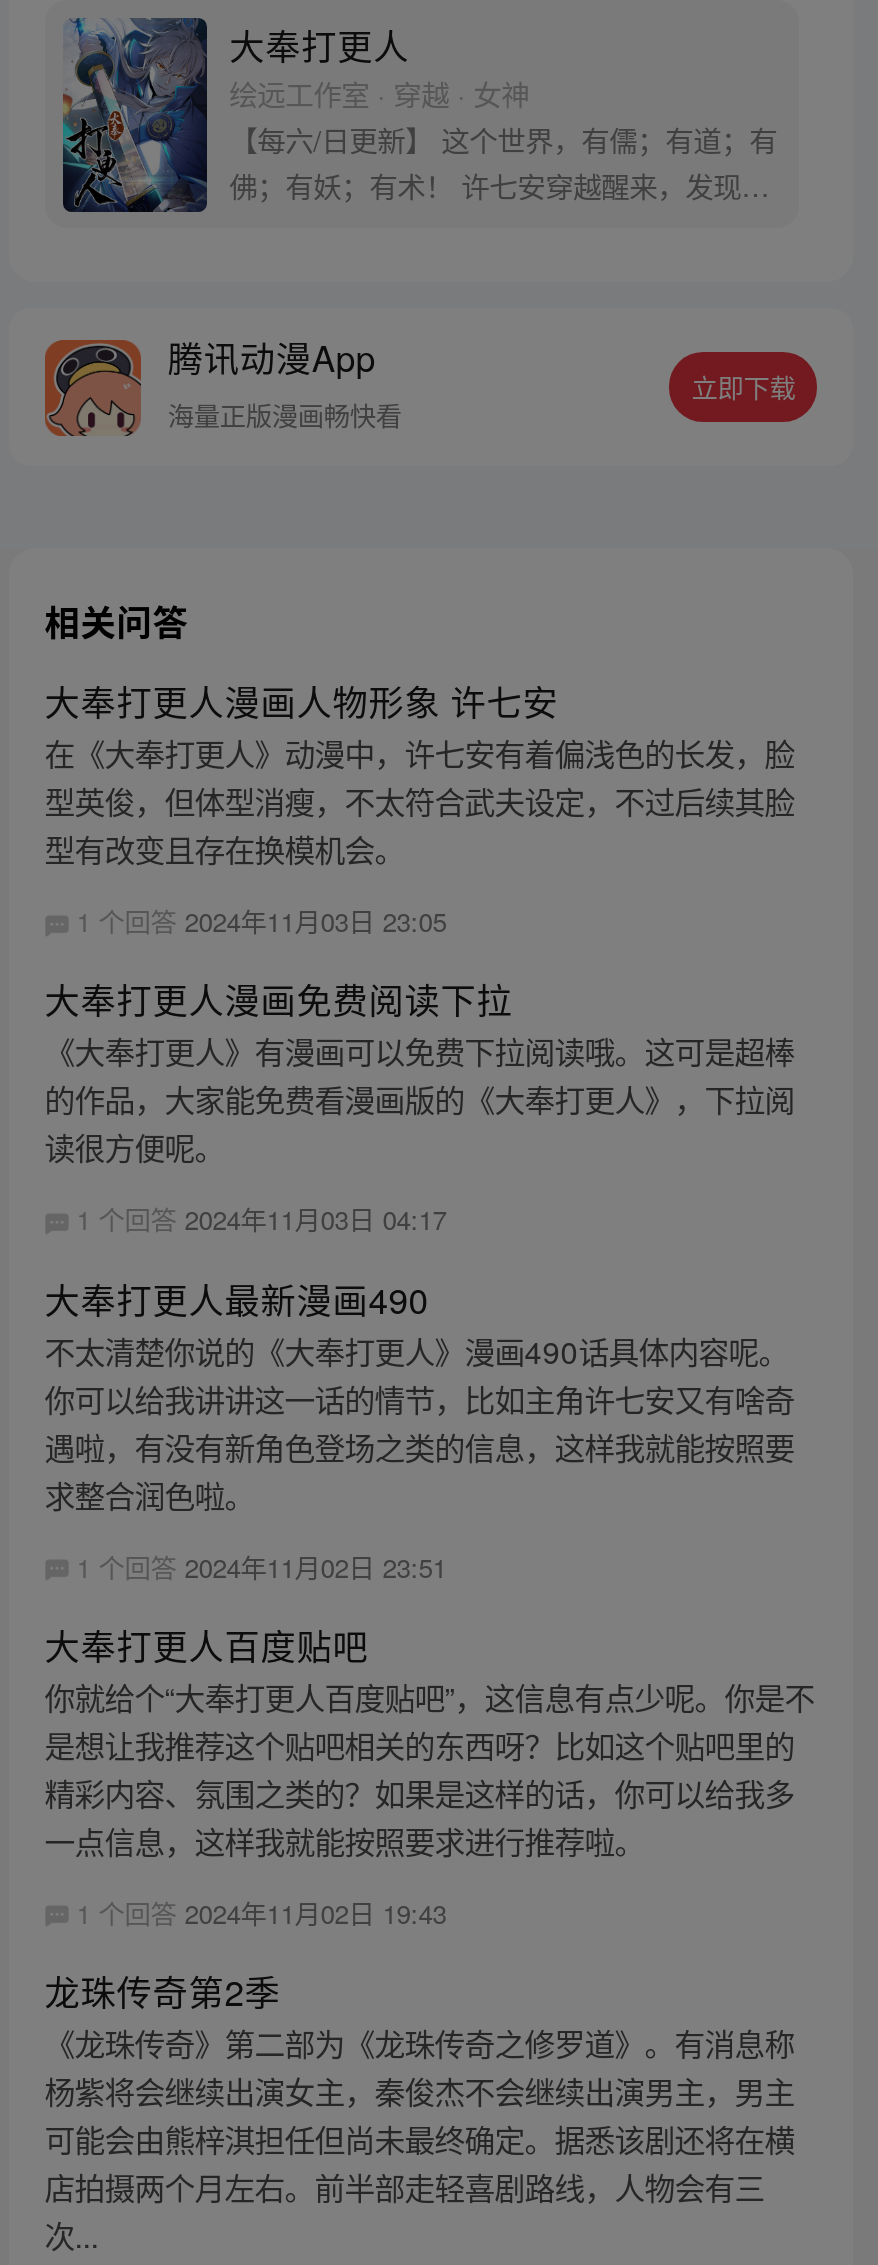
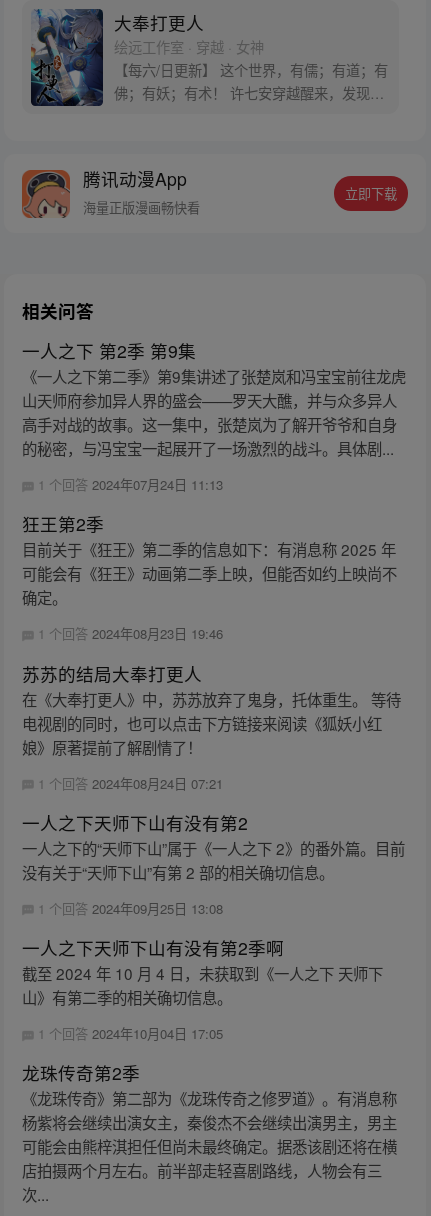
[45,676,815,1932] 大奉打更人漫画人物形象 许七安 | 在《大奉打更人》动漫中，许七安有着偏浅色的长发，脸 | 型英俊，但体型消瘦，不太符合武夫设定，不过后续其脸 | 型有改变且存在换模机会。 | 1 个回答2024年11月03日 23:05 | 大奉打更人漫画免费阅读下拉 | 《大奉打更人》有漫画可以免费下拉阅读哦。这可是超棒 | 的作品，大家能免费看漫画版的《大奉打更人》，下拉阅 | 读很方便呢。 | 1 个回答2024年11月03日 04:17 | 大奉打更人最新漫画490 | 不太清楚你说的《大奉打更人》漫画490话具体内容呢。 | 你可以给我讲讲这一话的情节，比如主角许七安又有啥奇 | 遇啦，有没有新角色登场之类的信息，这样我就能按照要 | 求整合润色啦。 | 1 个回答2024年11月02日 23:51 | 大奉打更人百度贴吧 | 你就给个“大奉打更人百度贴吧”，这信息有点少呢。你是不 | 是想让我推荐这个贴吧相关的东西呀？比如这个贴吧里的 | 精彩内容、氛围之类的？如果是这样的话，你可以给我多 | 一点信息，这样我就能按照要求进行推荐啦。 | 1 个回答2024年11月02日 19:43 -> [22,338,406,1043] 一人之下 第2季 第9集 | 《一人之下第二季》第9集讲述了张楚岚和冯宝宝前往龙虎 | 山天师府参加异人界的盛会——罗天大醮，并与众多异人 | 高手对战的故事。这一集中，张楚岚为了解开爷爷和自身 | 的秘密，与冯宝宝一起展开了一场激烈的战斗。具体剧... | 1 个回答2024年07月24日 11:13 | 狂王第2季 | 目前关于《狂王》第二季的信息如下：有消息称 2025 年 | 可能会有《狂王》动画第二季上映，但能否如约上映尚不 | 确定。 | 1 个回答2024年08月23日 19:46 | 苏苏的结局大奉打更人 | 在《大奉打更人》中，苏苏放弃了鬼身，托体重生。 等待 | 电视剧的同时，也可以点击下方链接来阅读《狐妖小红 | 娘》原著提前了解剧情了！ | 1 个回答2024年08月24日 07:21 | 一人之下天师下山有没有第2 | 一人之下的“天师下山”属于《一人之下 2》的番外篇。目前 | 没有关于“天师下山”有第 2 部的相关确切信息。 | 1 个回答2024年09月25日 13:08 | 一人之下天师下山有没有第2季啊 | 截至 2024 年 10 月 4 日，未获取到《一人之下 天师下 | 山》有第二季的相关确切信息。 | 1 个回答2024年10月04日 17:05

